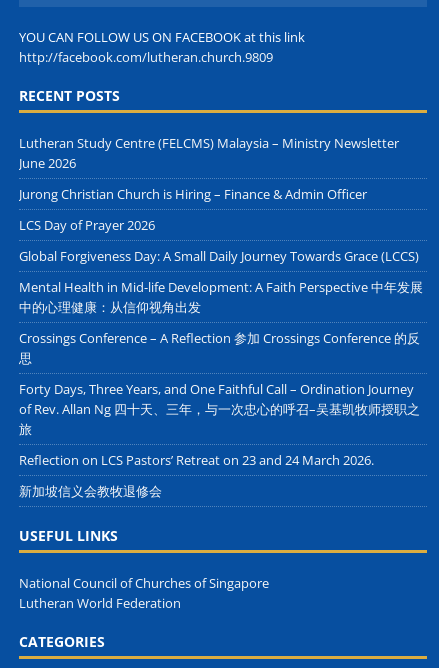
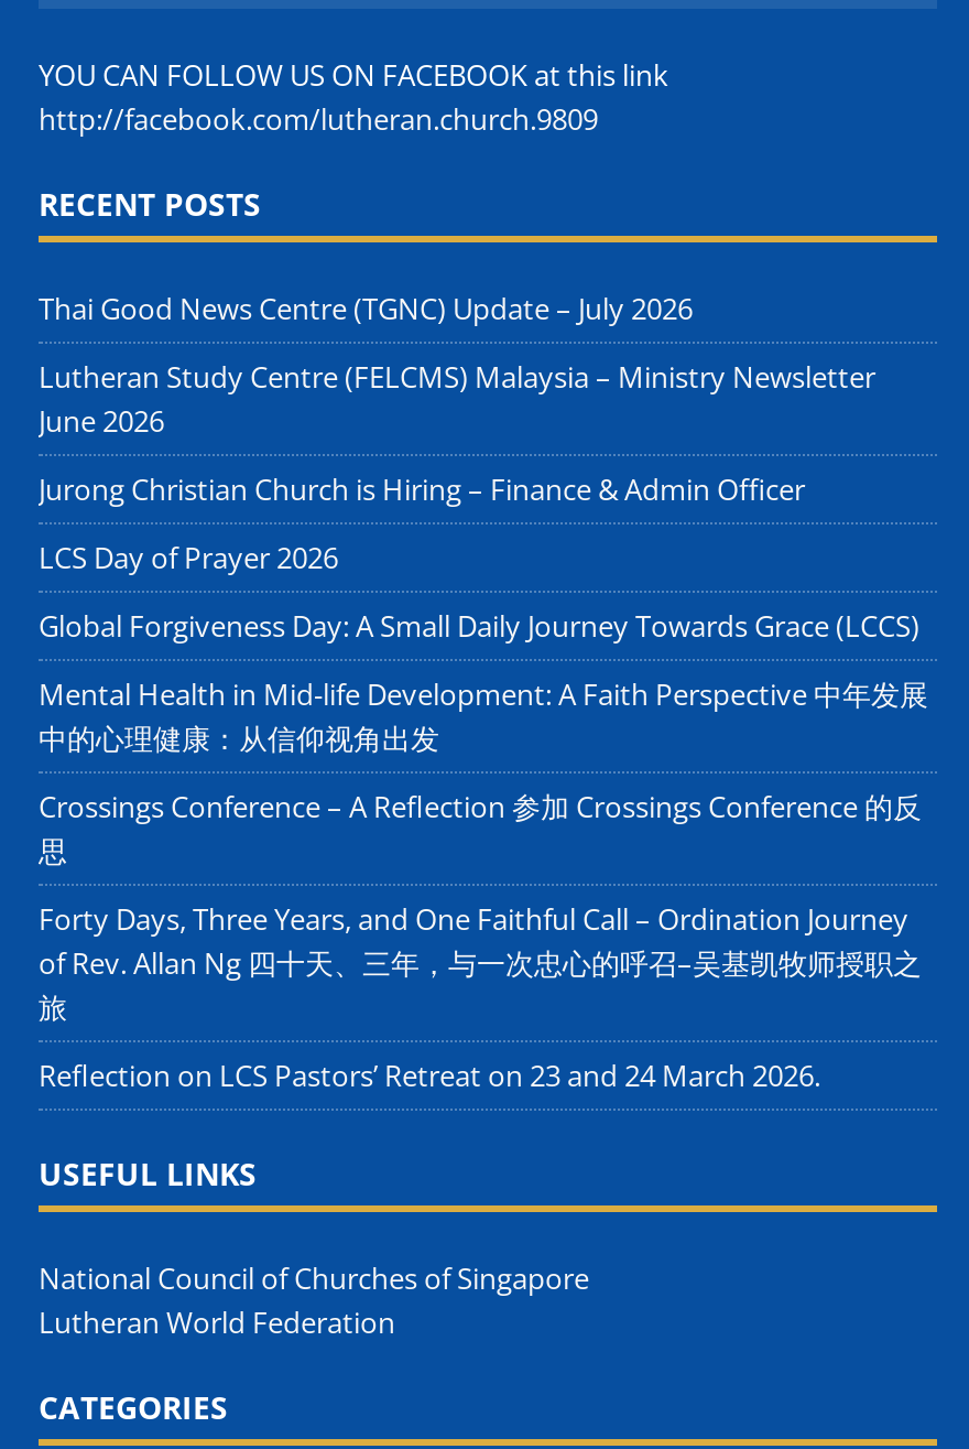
none -> [39,289,693,329] Thai Good News Centre (TGNC) Update – July 2026
moved [19,134,423,469] -> [39,357,928,1096]: Lutheran Study Centre (FELCMS) Malaysia – Ministry Newsletter | June 2026 | Jurong Christian Church is Hiring – Finance & Admin Officer | ... | 旅 | Reflection on LCS Pastors’ Retreat on 23 and 24 March 2026.
[19,482,162,500] 新加坡信义会教牧退修会 -> none

